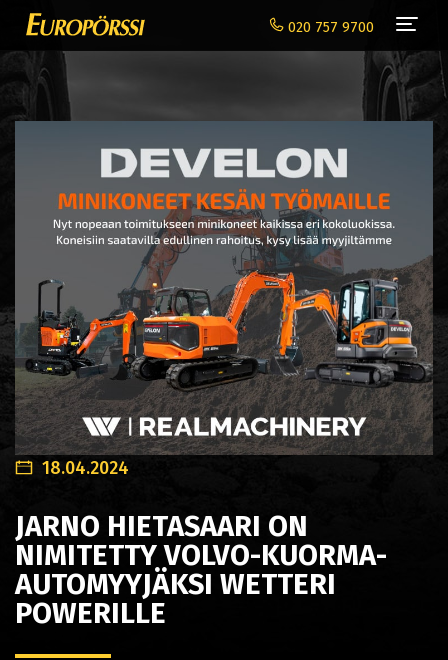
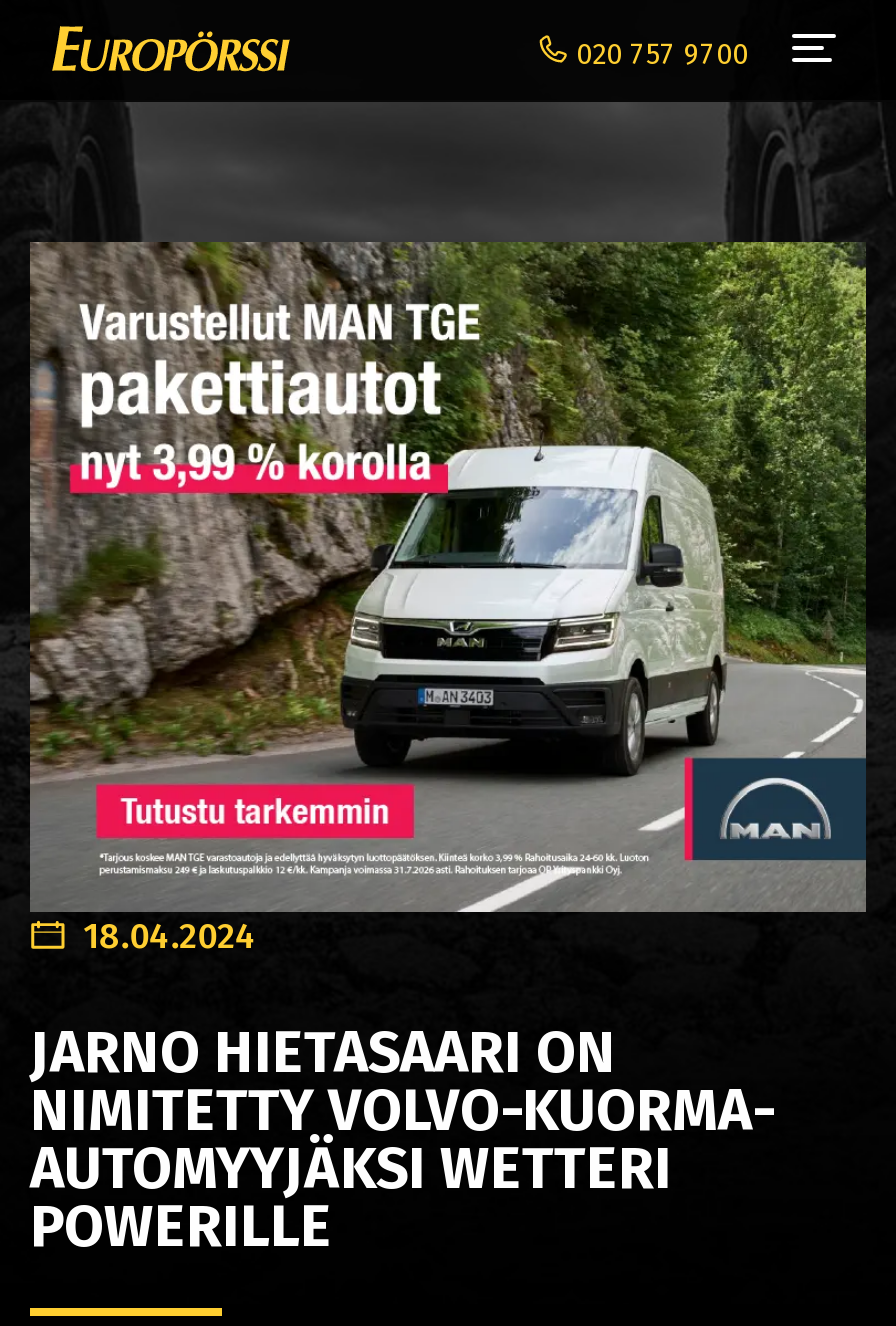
[15,121,433,456] [image] -> [30,242,866,914] [image]

